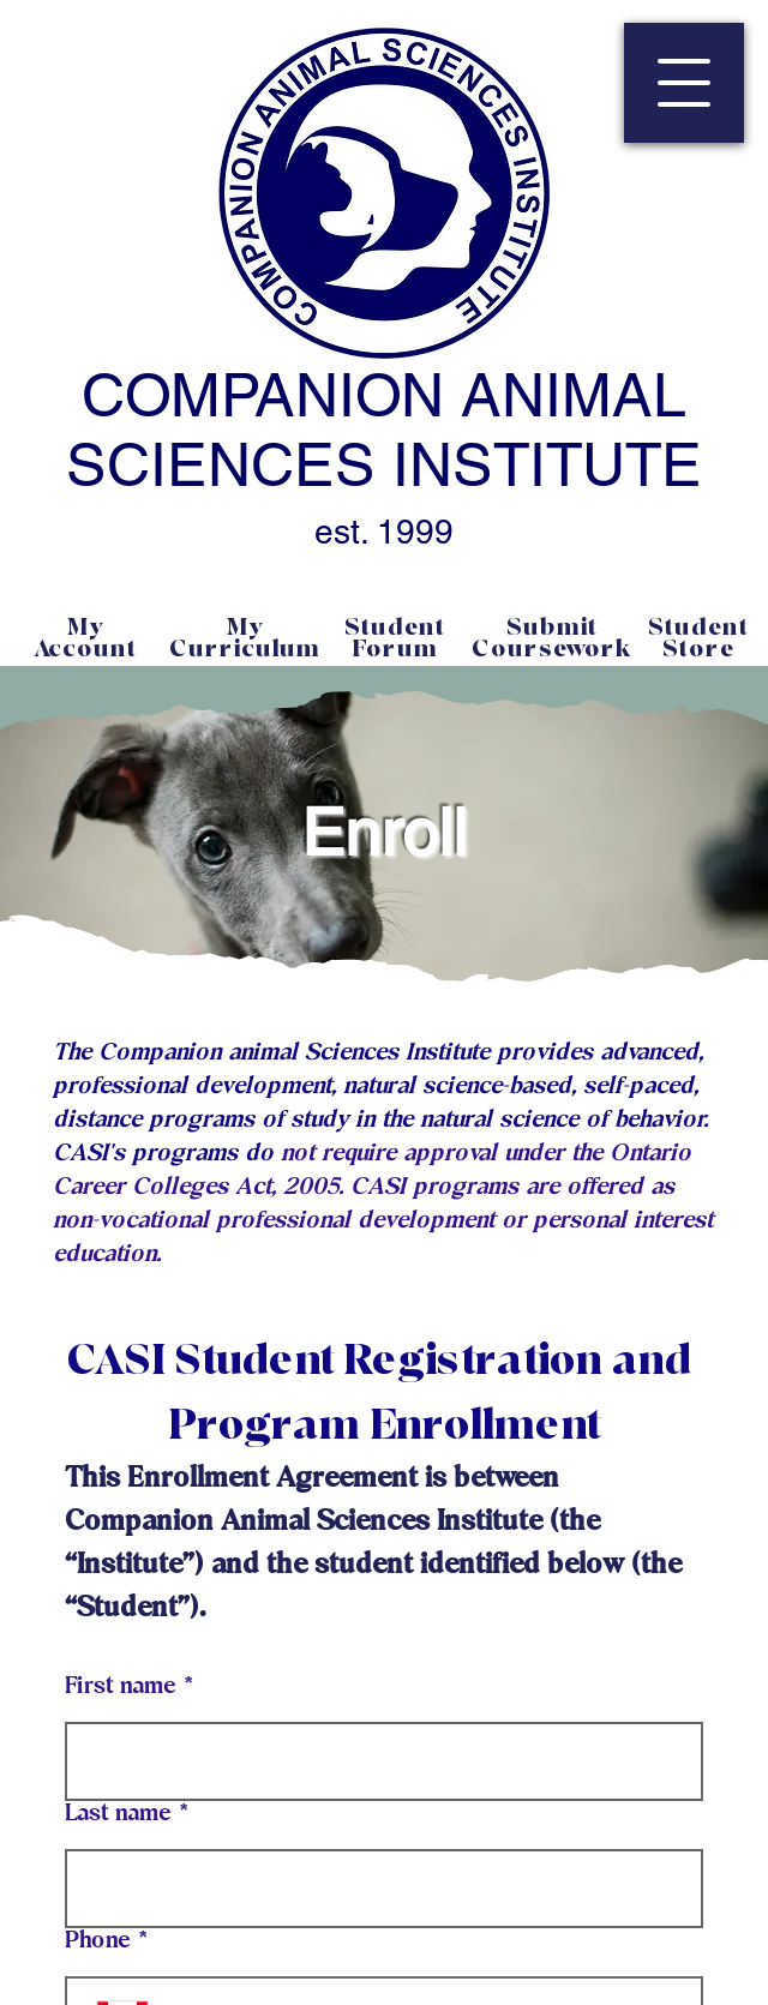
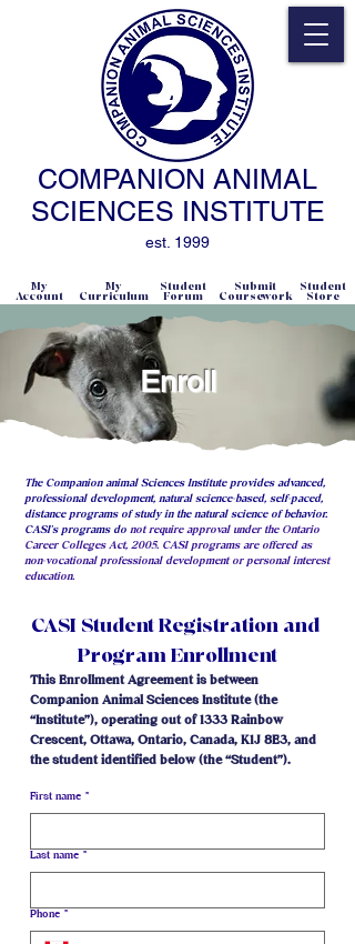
[65,1551,682,1623] “Institute”) and the student identified below (the | “Student”). -> [30,714,316,767] “Institute”), operating out of 1333 Rainbow | Crescent, Ottawa, Ontario, Canada, K1J 8E3, and | the student identified below (the “Student”).

